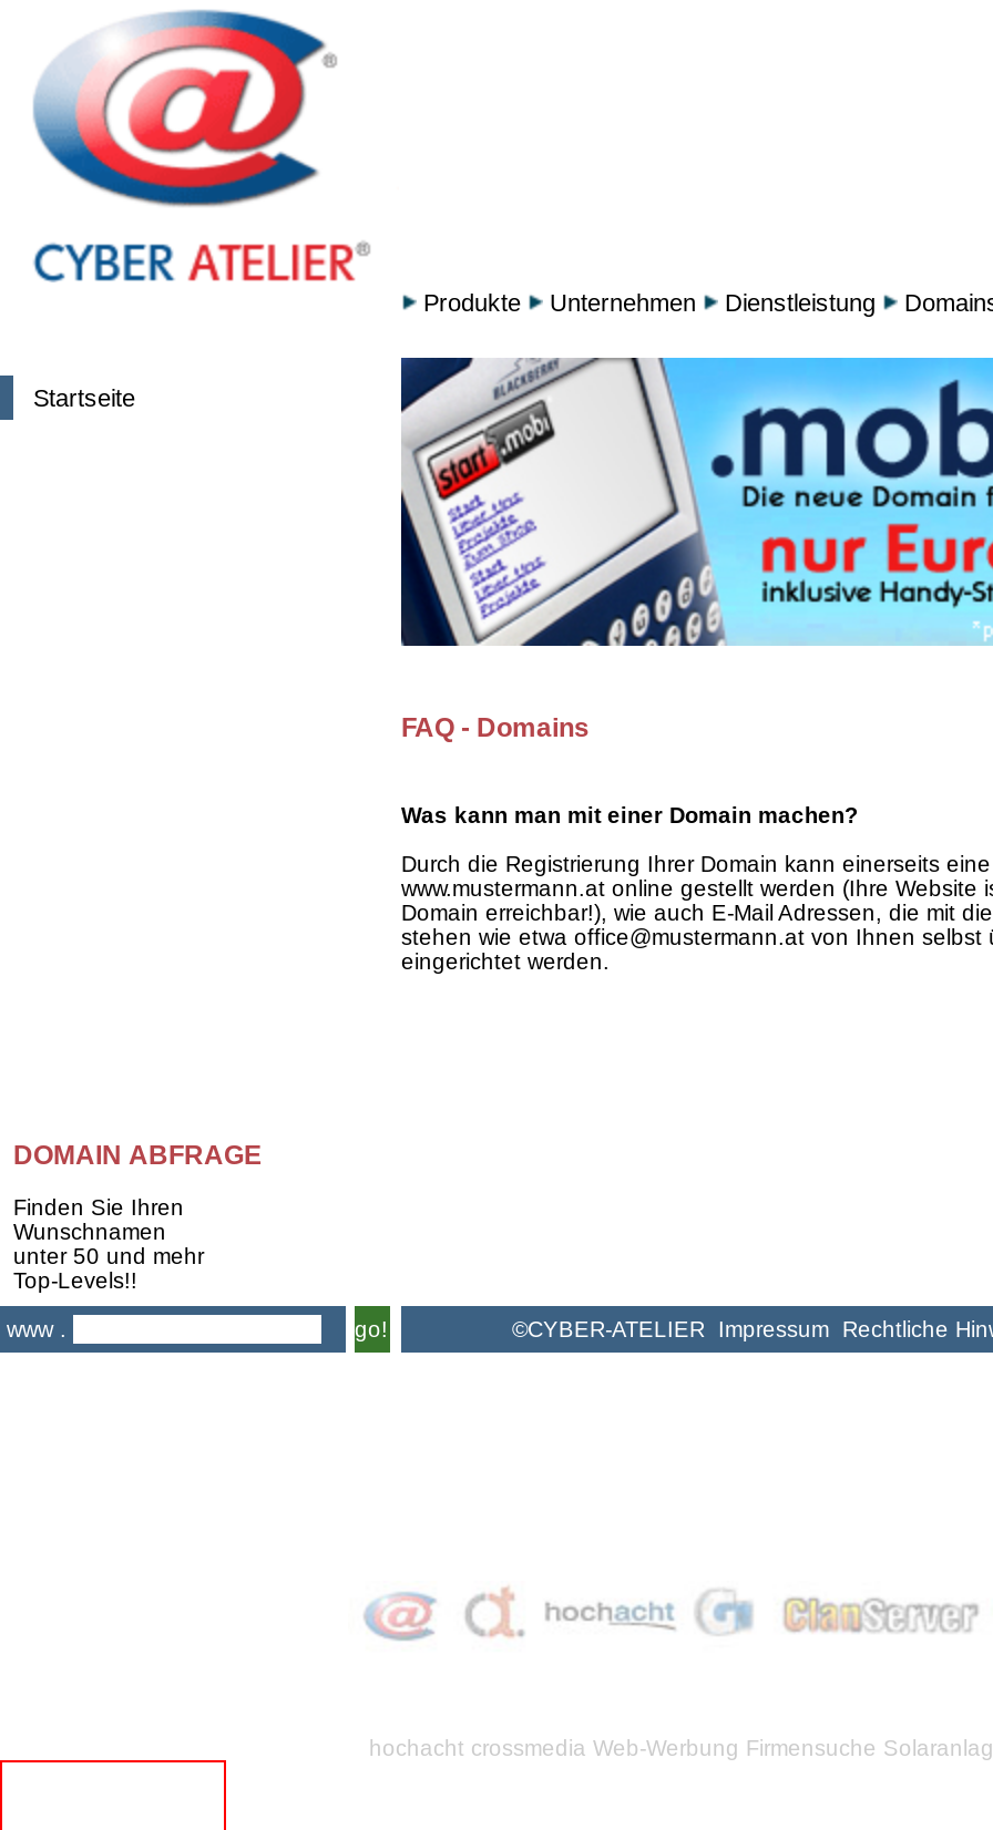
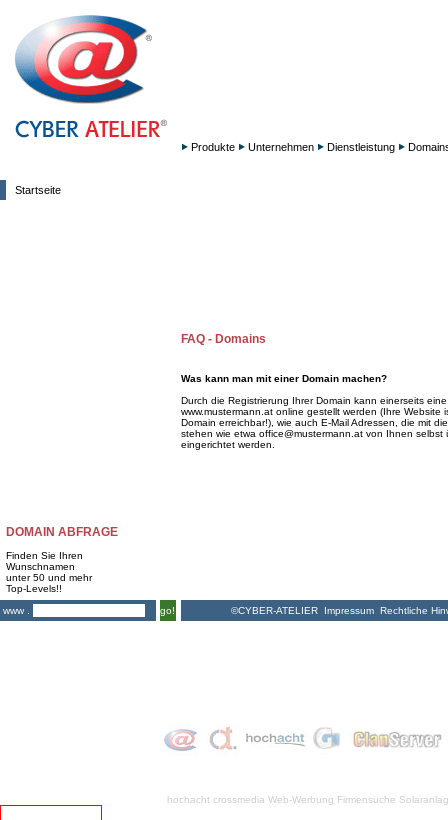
[399,356,986,648] [image] -> none

